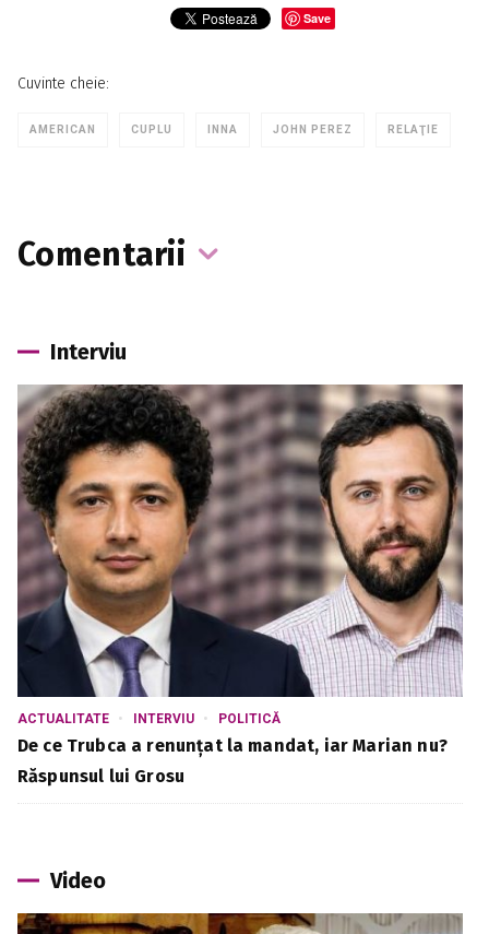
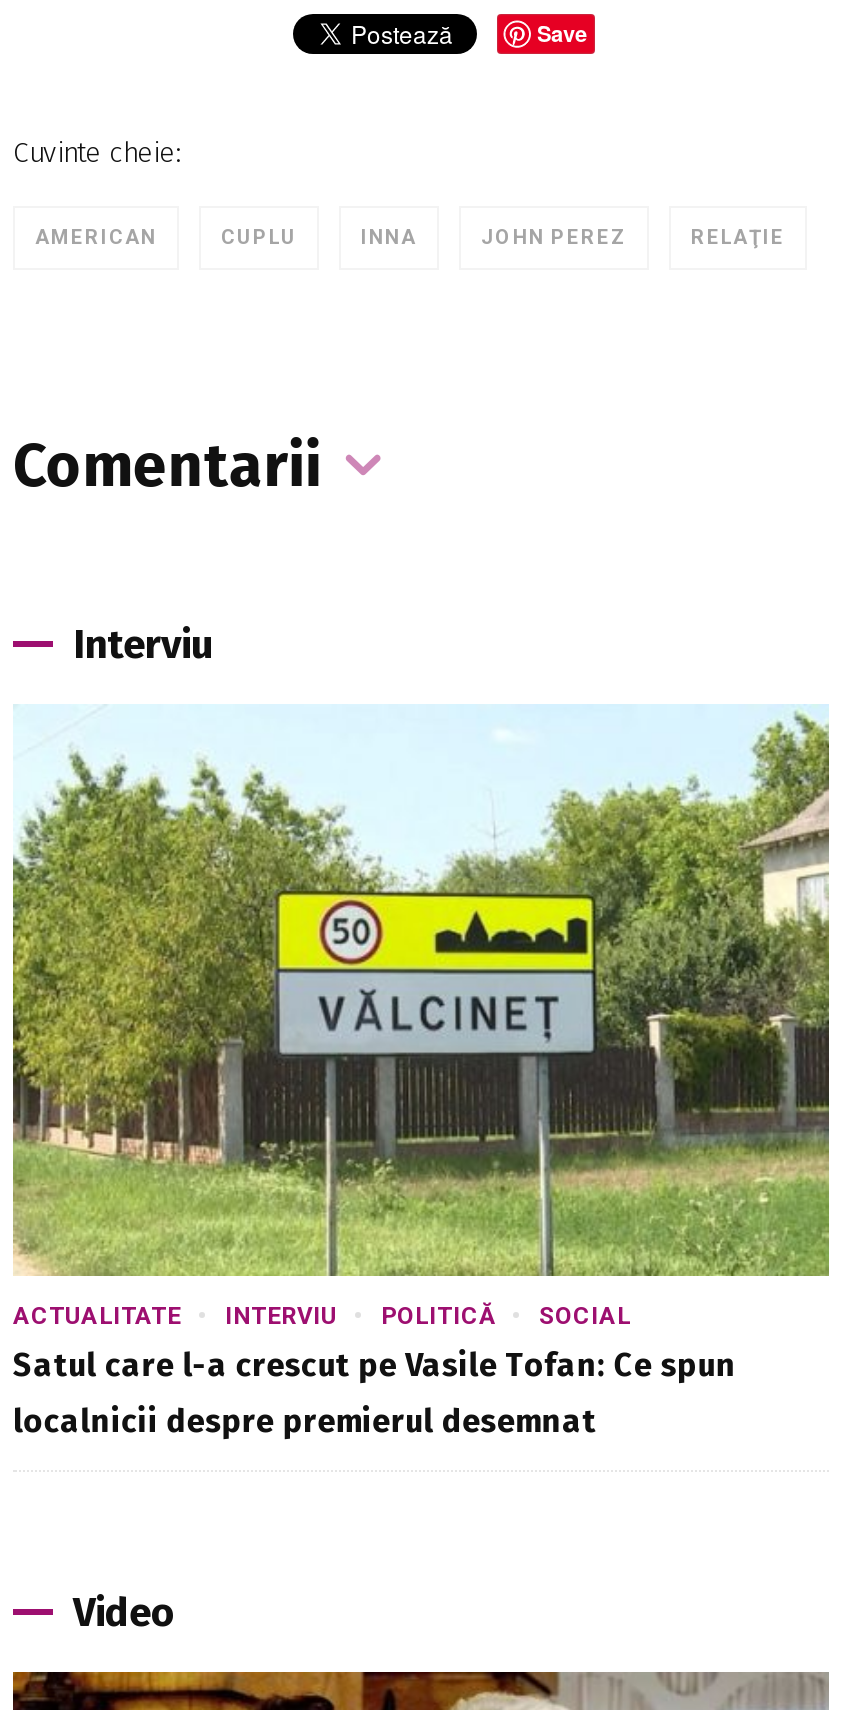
[16,383,464,756] [image] | De ce Trubca a renunțat la mandat, iar Marian nu? -> [11,704,831,1383] [image] | SOCIAL | Satul care l-a crescut pe Vasile Tofan: Ce spun
[17,765,184,786] Răspunsul lui Grosu -> [13,1401,597,1439] localnicii despre premierul desemnat

